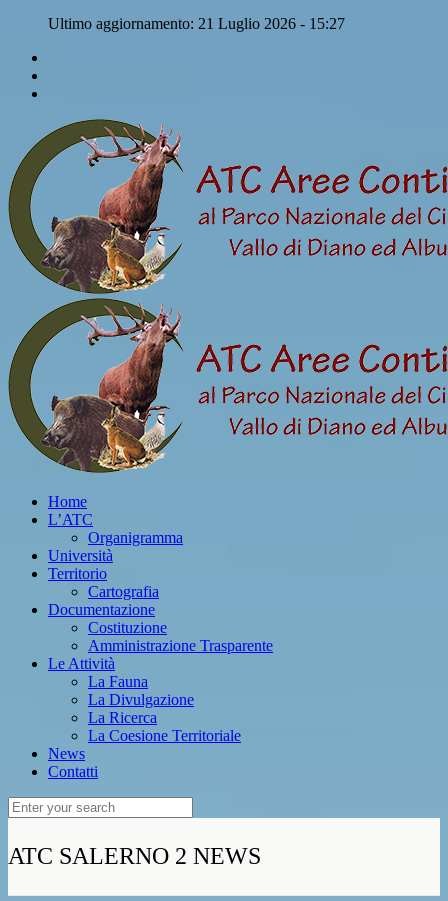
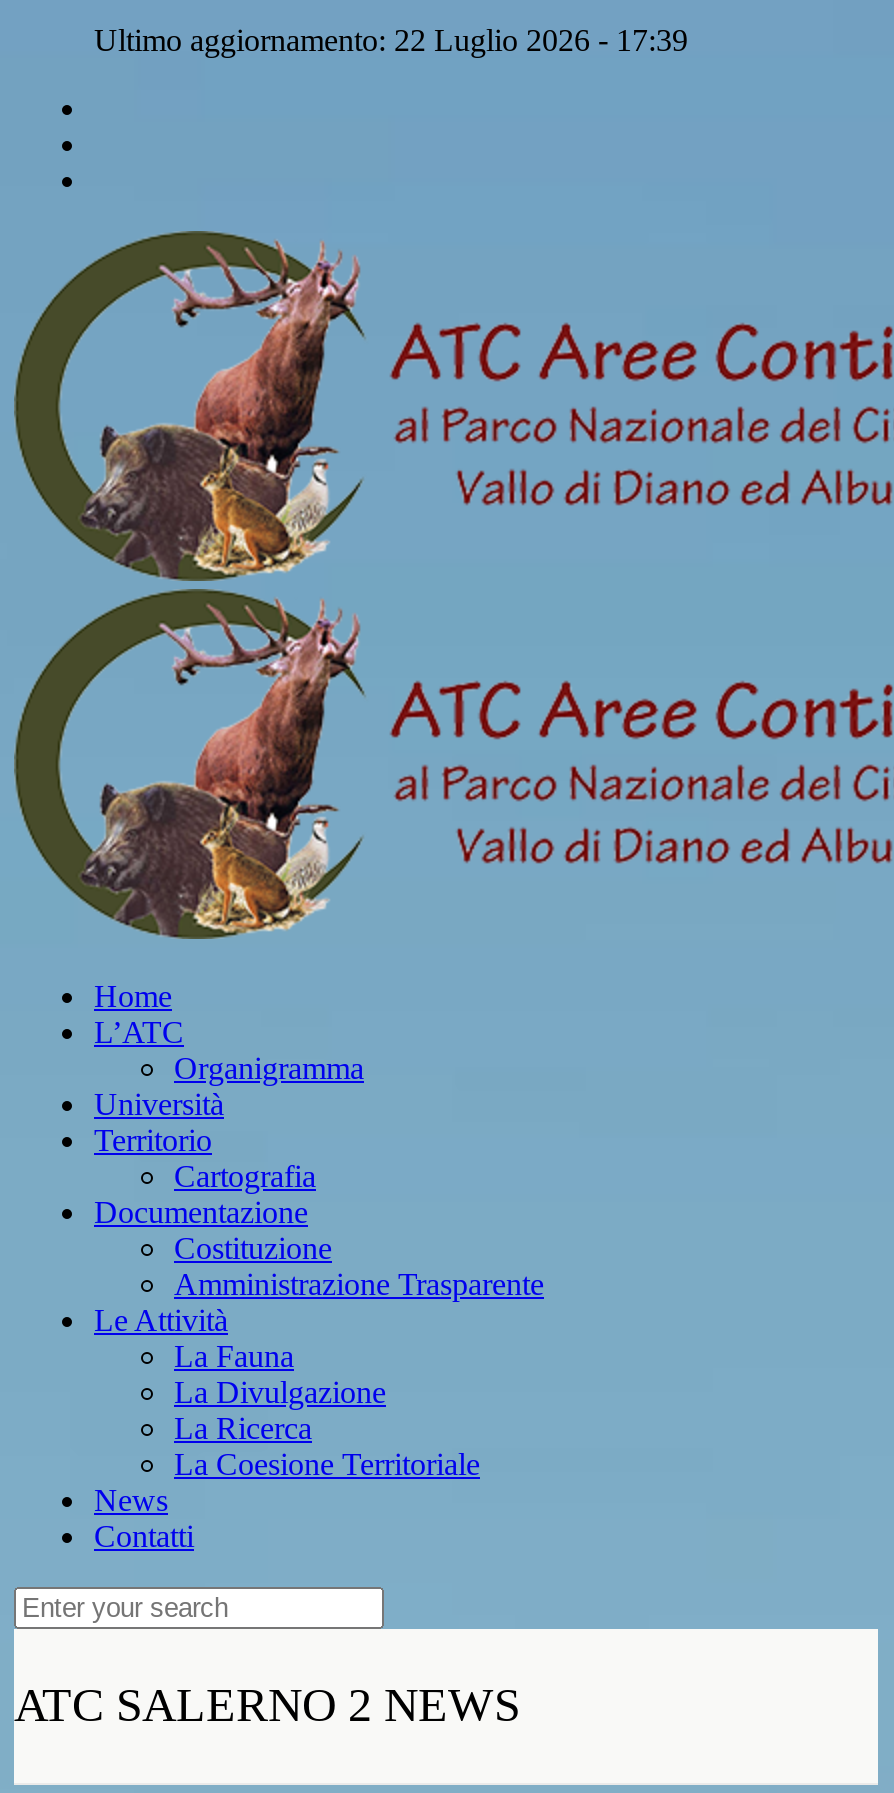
[48,15,345,32] Ultimo aggiornamento: 21 Luglio 2026 - 15:27 -> [94,23,688,57] Ultimo aggiornamento: 22 Luglio 2026 - 17:39

